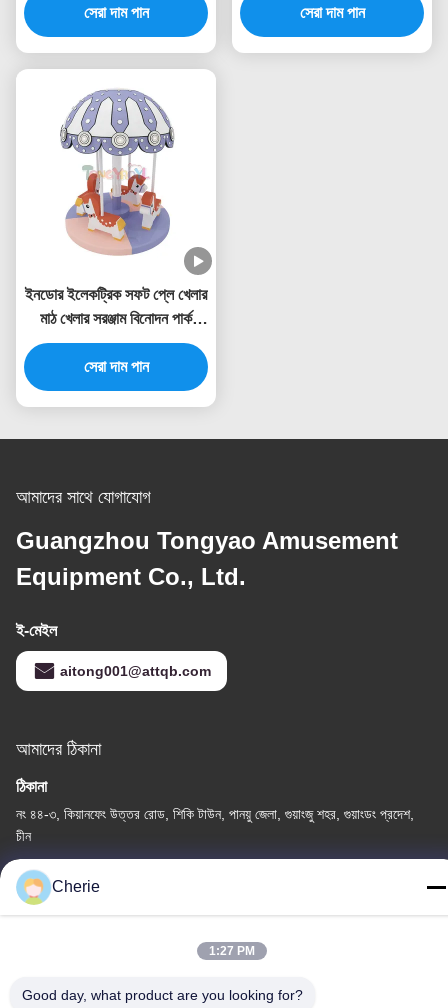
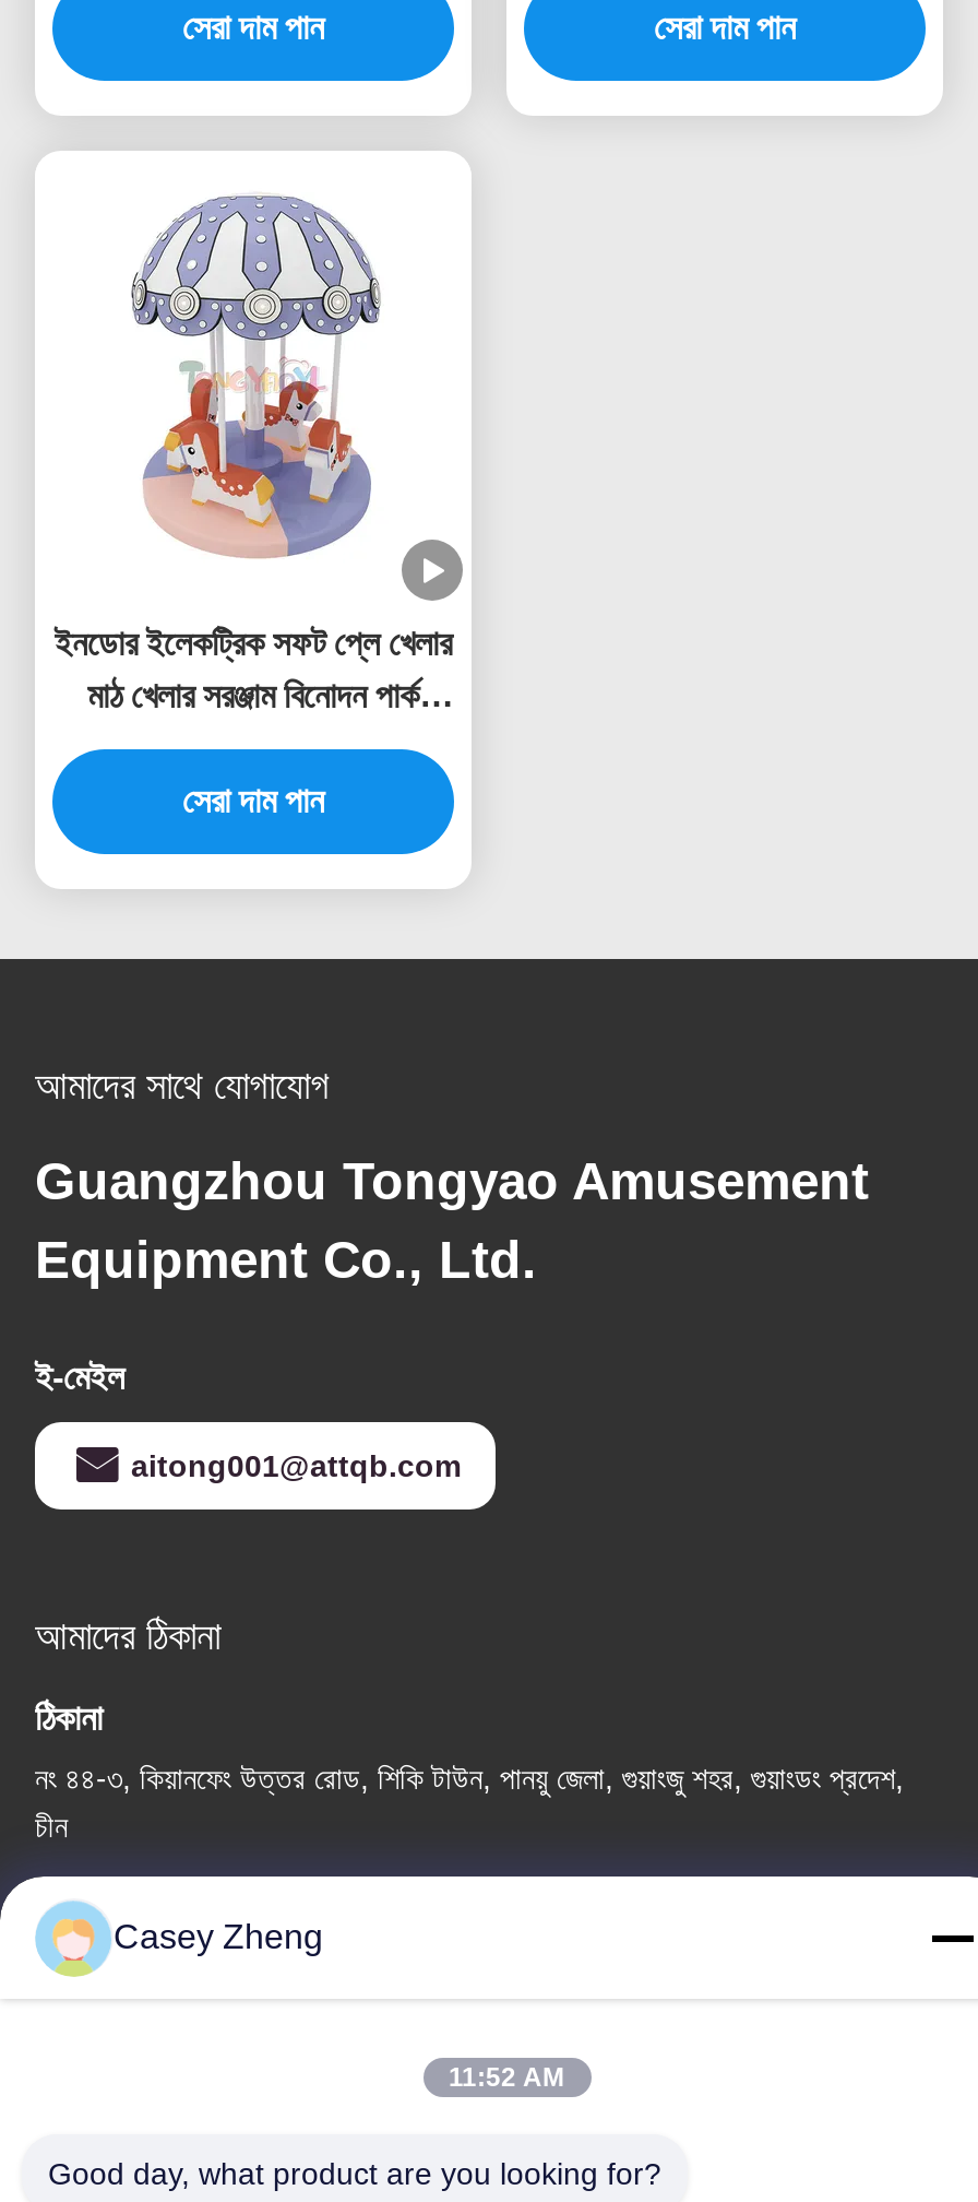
[52,878,100,895] Cherie -> [114,1918,323,1955] Casey Zheng
[209,944,255,958] 1:27 PM -> [449,2062,564,2093] 11:52 AM

